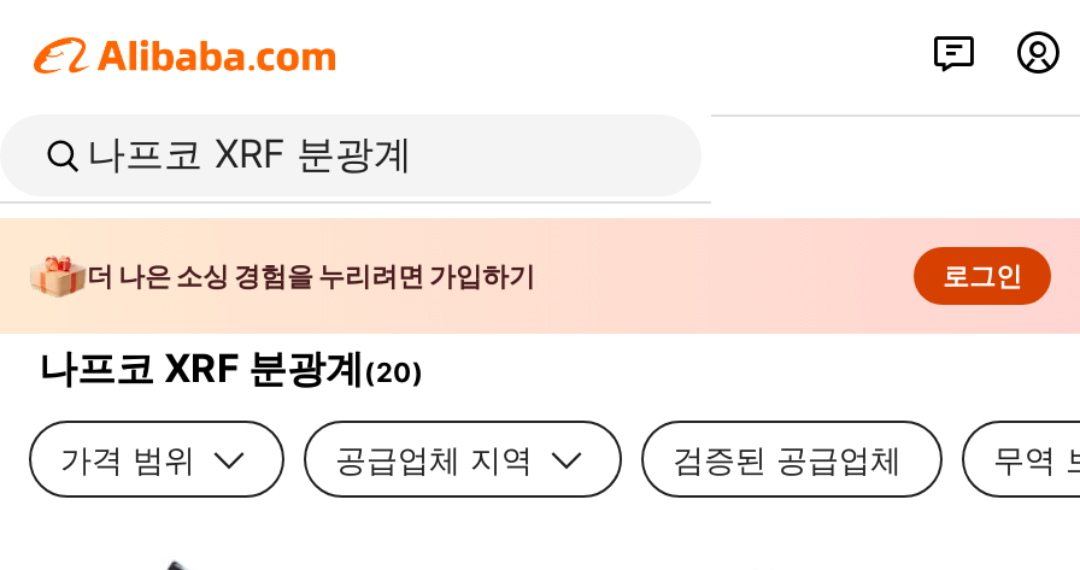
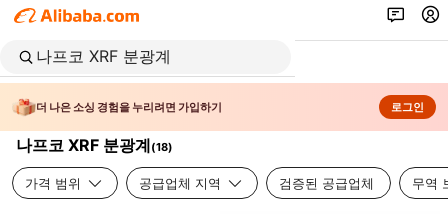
[39,343,424,392] 나프코 XRF 분광계(20) -> [16,135,173,155] 나프코 XRF 분광계(18)

